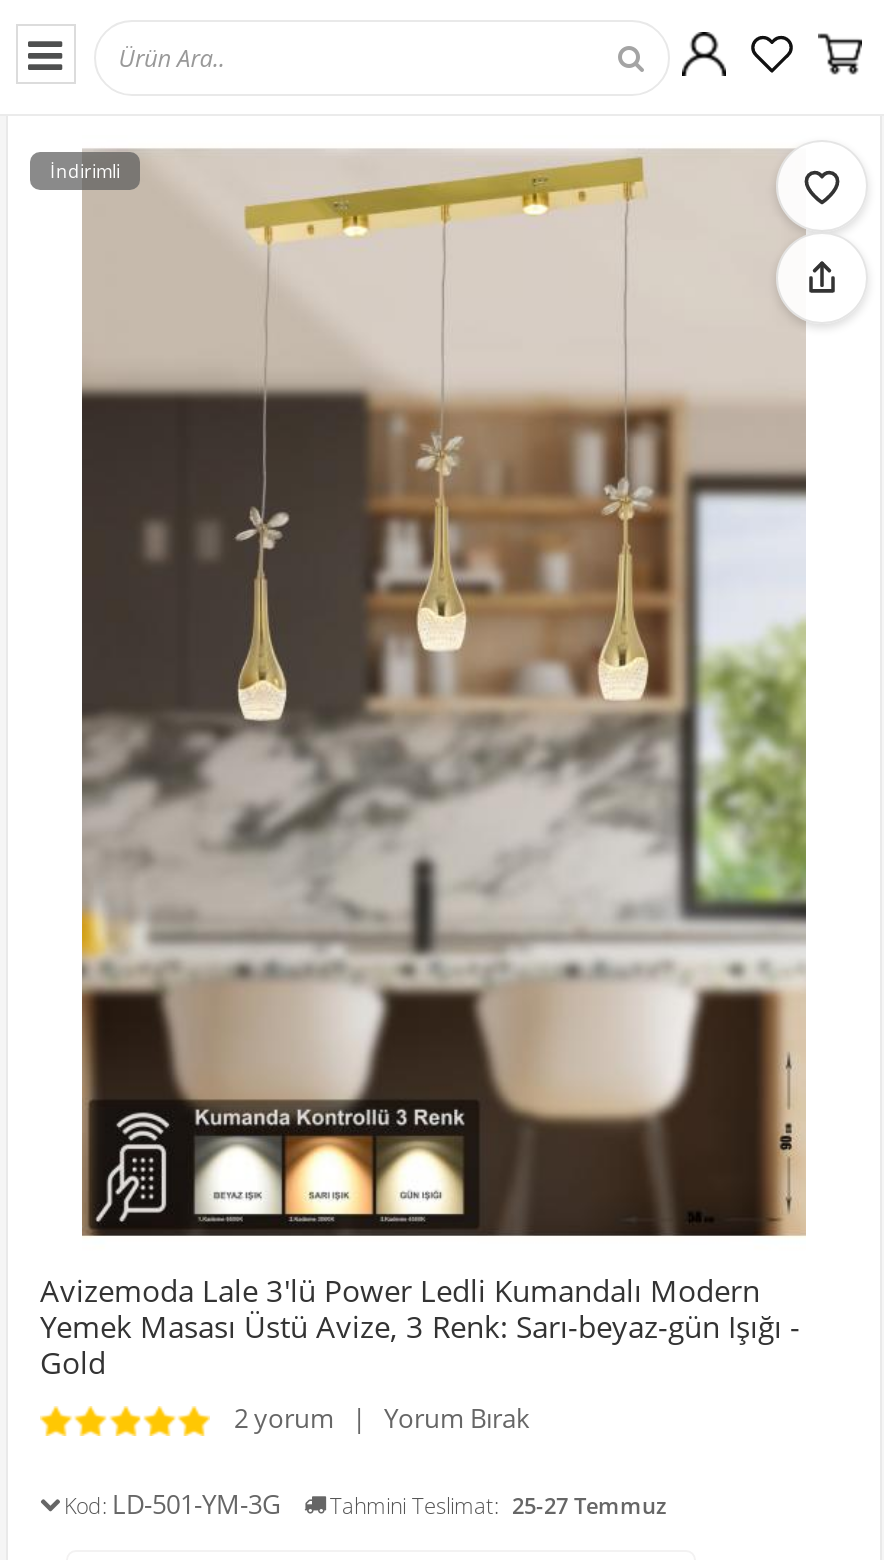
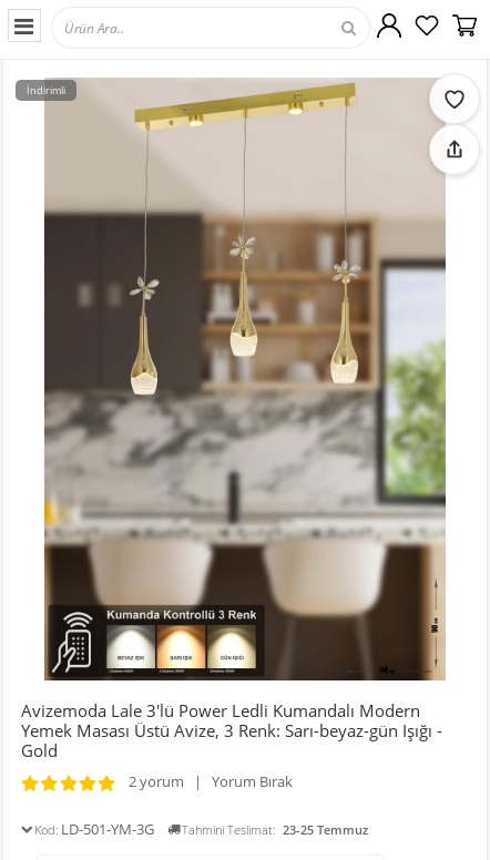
[330,1489,666,1519] Tahmini Teslimat: 25-27 Temmuz -> [182,821,368,837] Tahmini Teslimat: 23-25 Temmuz

